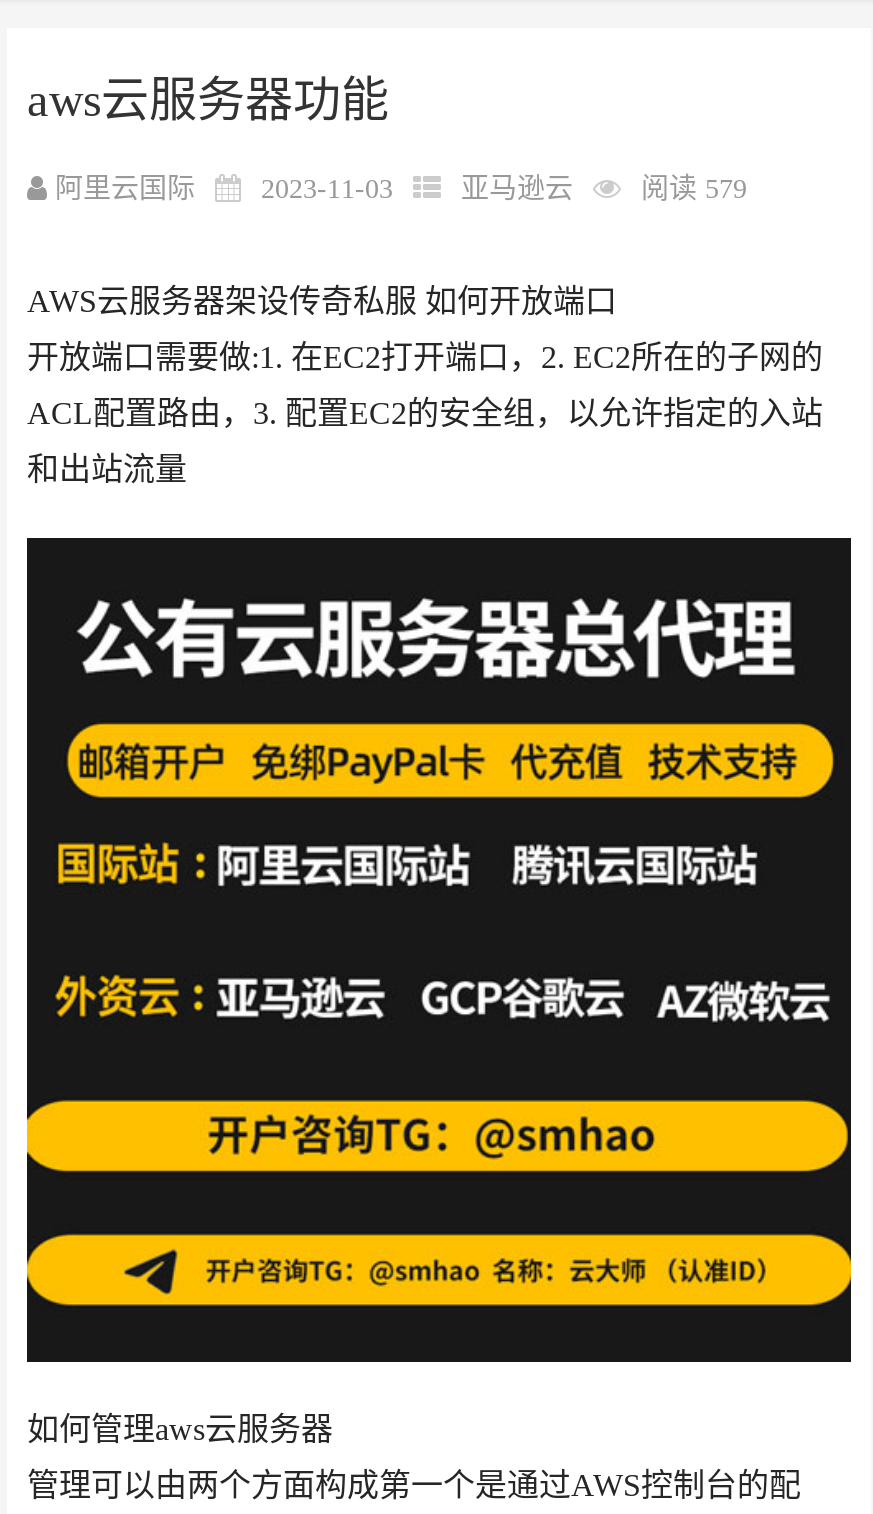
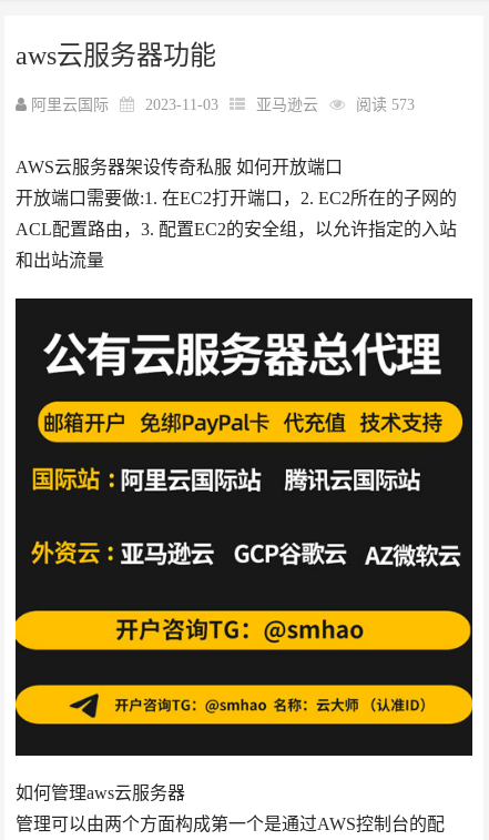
[641,174,747,204] 阅读 579 -> [356,97,415,113] 阅读 573

